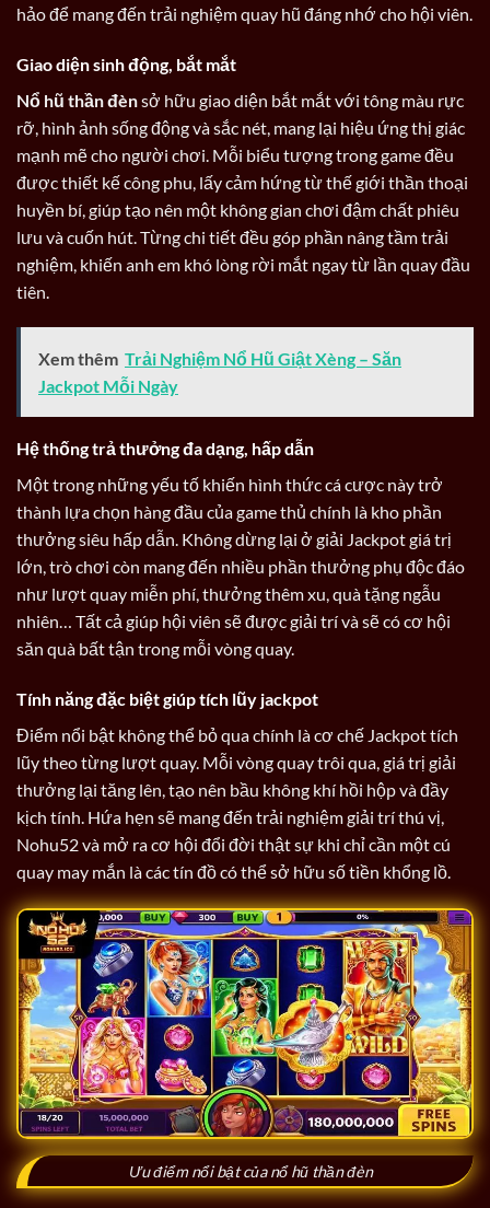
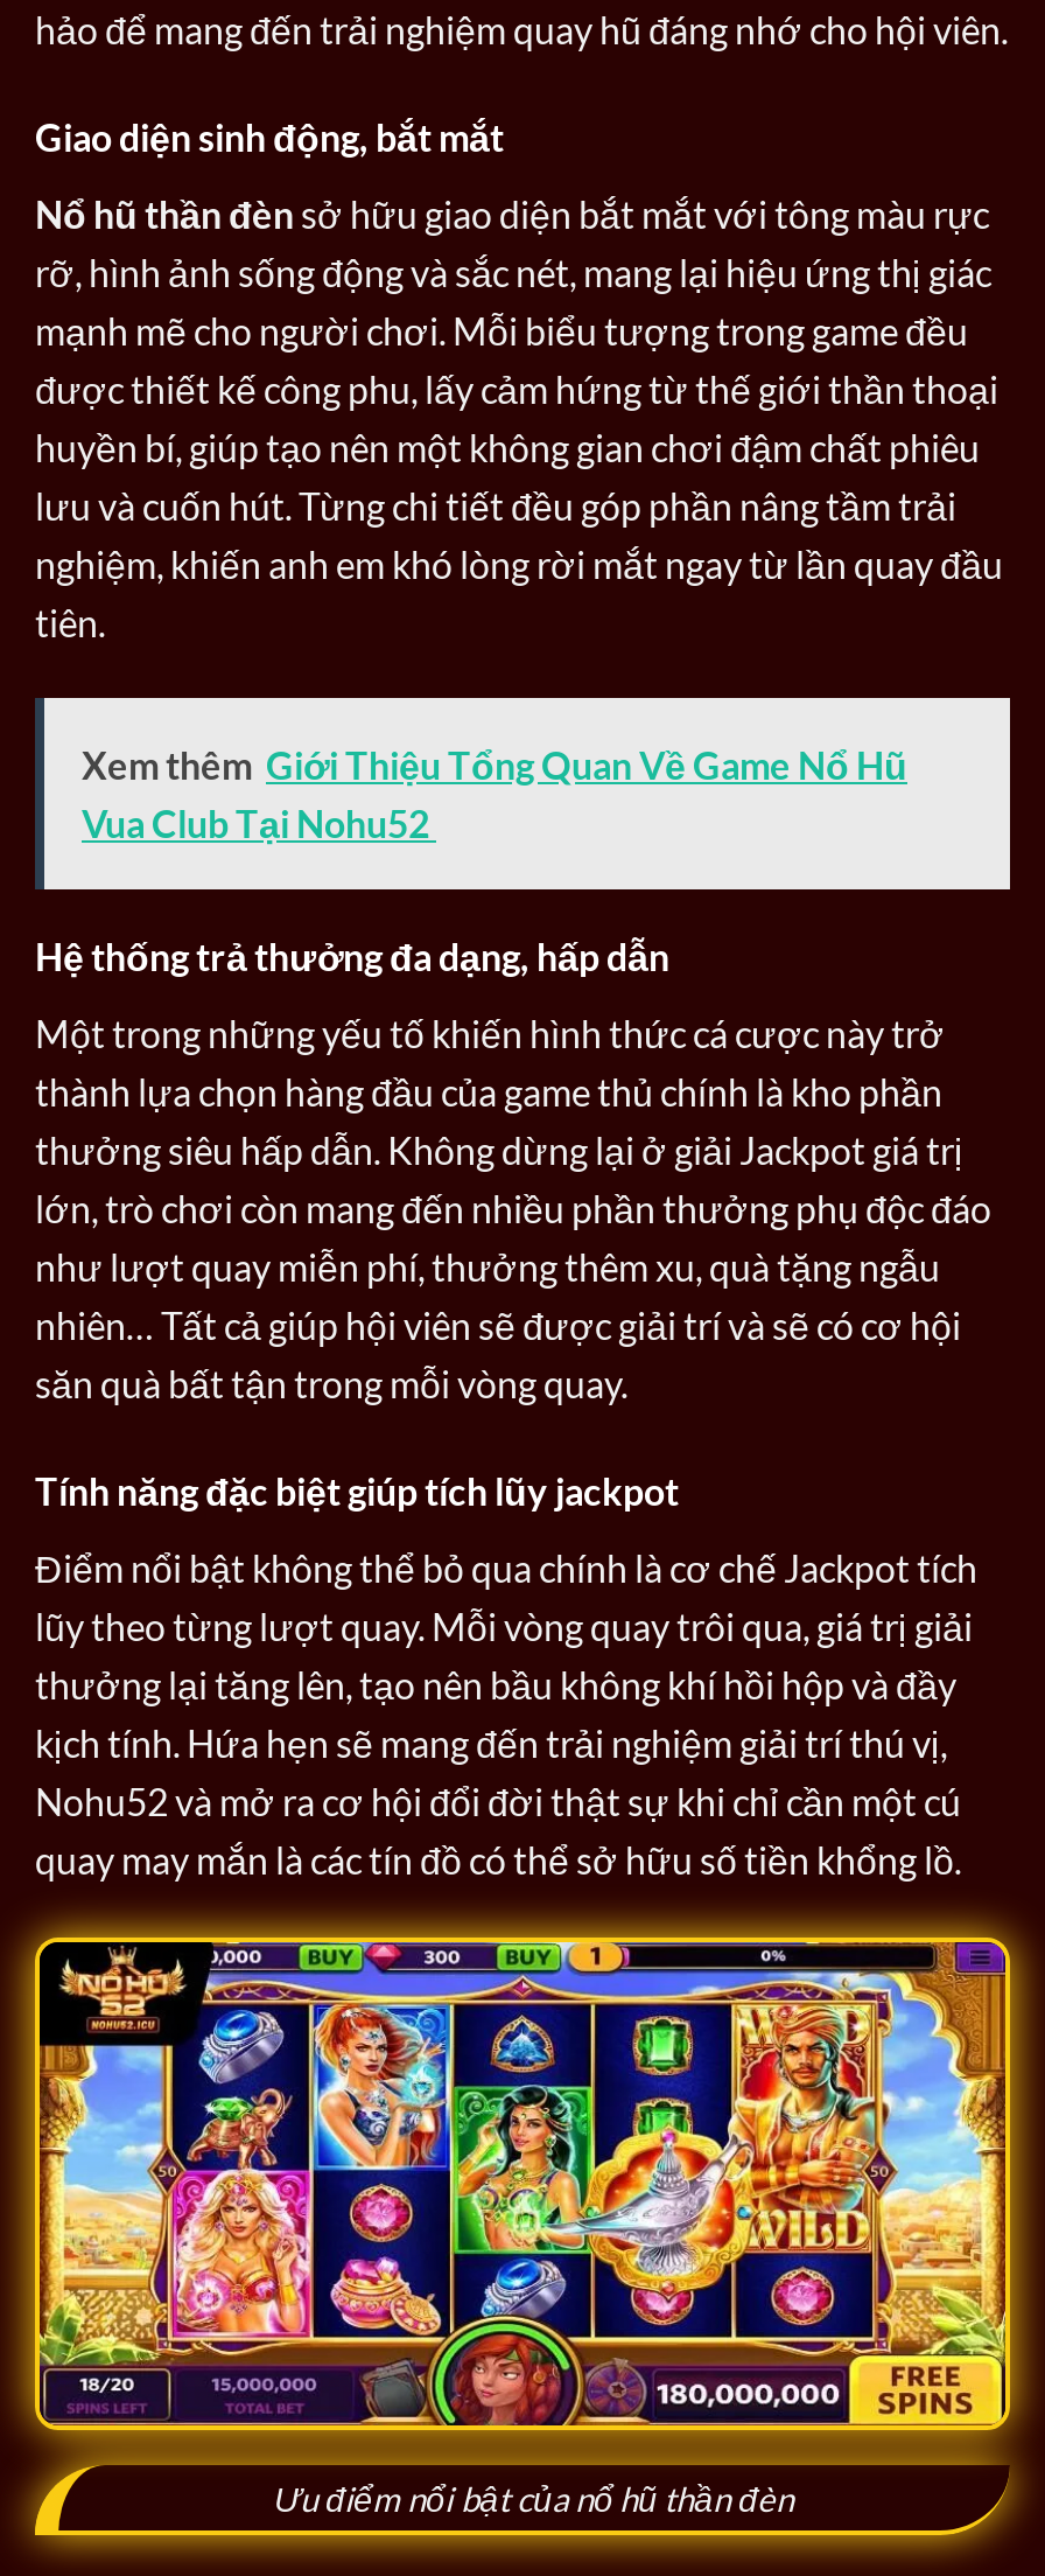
[38,348,401,396] Xem thêm Trải Nghiệm Nổ Hũ Giật Xèng – Săn | Jackpot Mỗi Ngày -> [82,743,907,846] Xem thêm Giới Thiệu Tổng Quan Về Game Nổ Hũ | Vua Club Tại Nohu52

